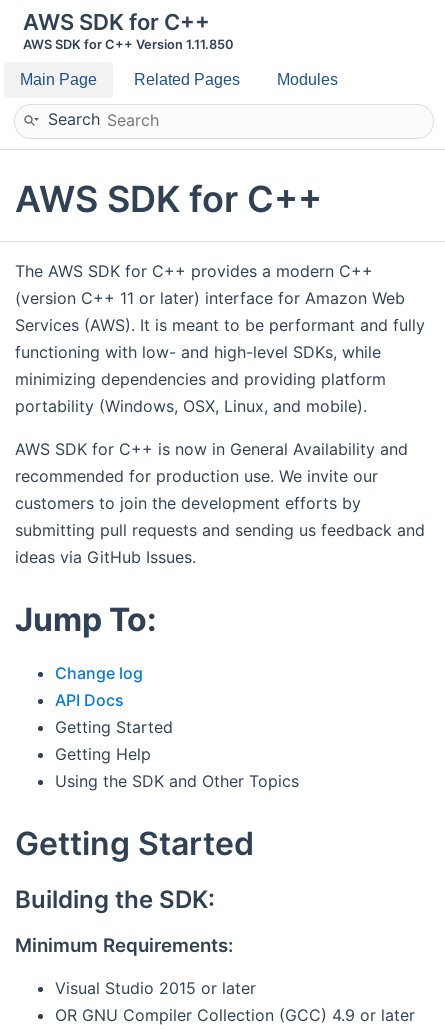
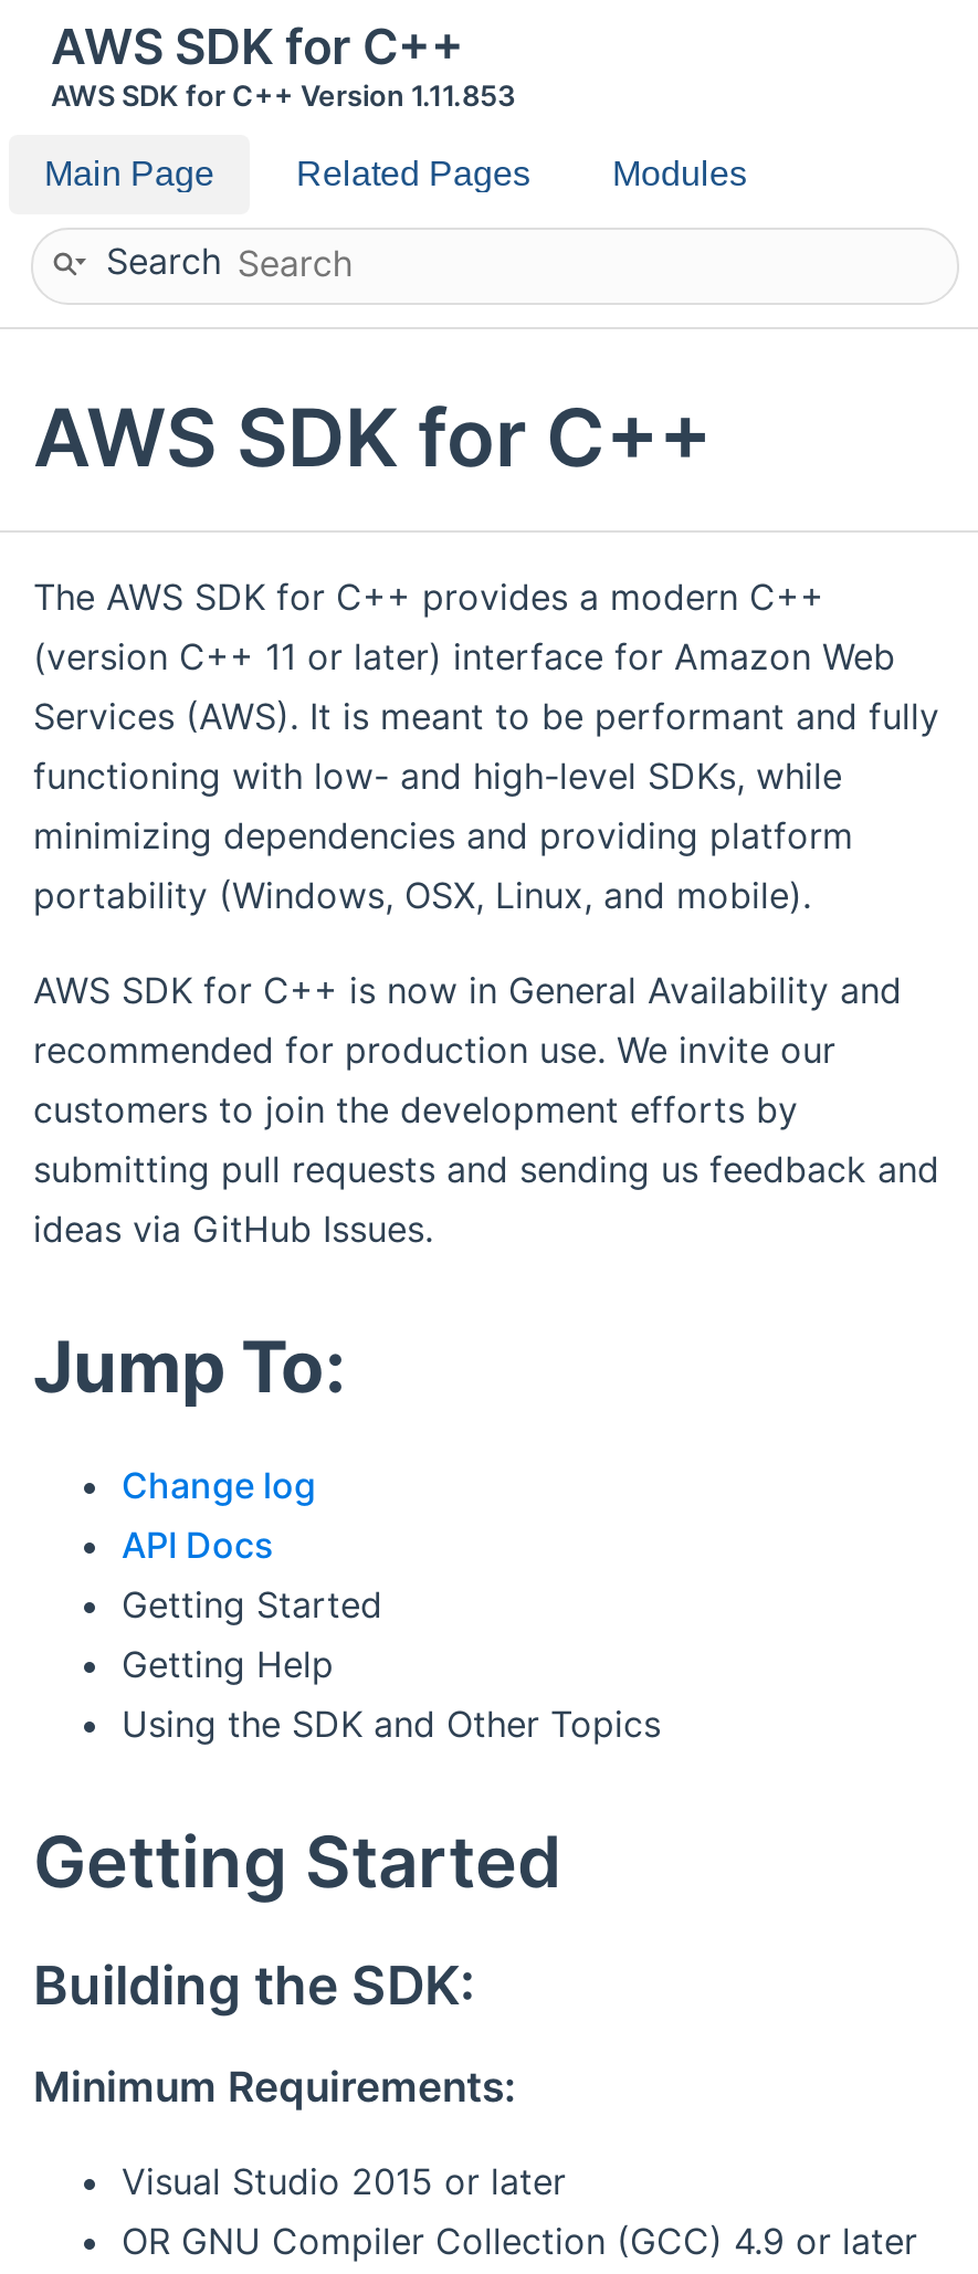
[23,37,234,52] AWS SDK for C++ Version 1.11.850 -> [51,80,515,113] AWS SDK for C++ Version 1.11.853

